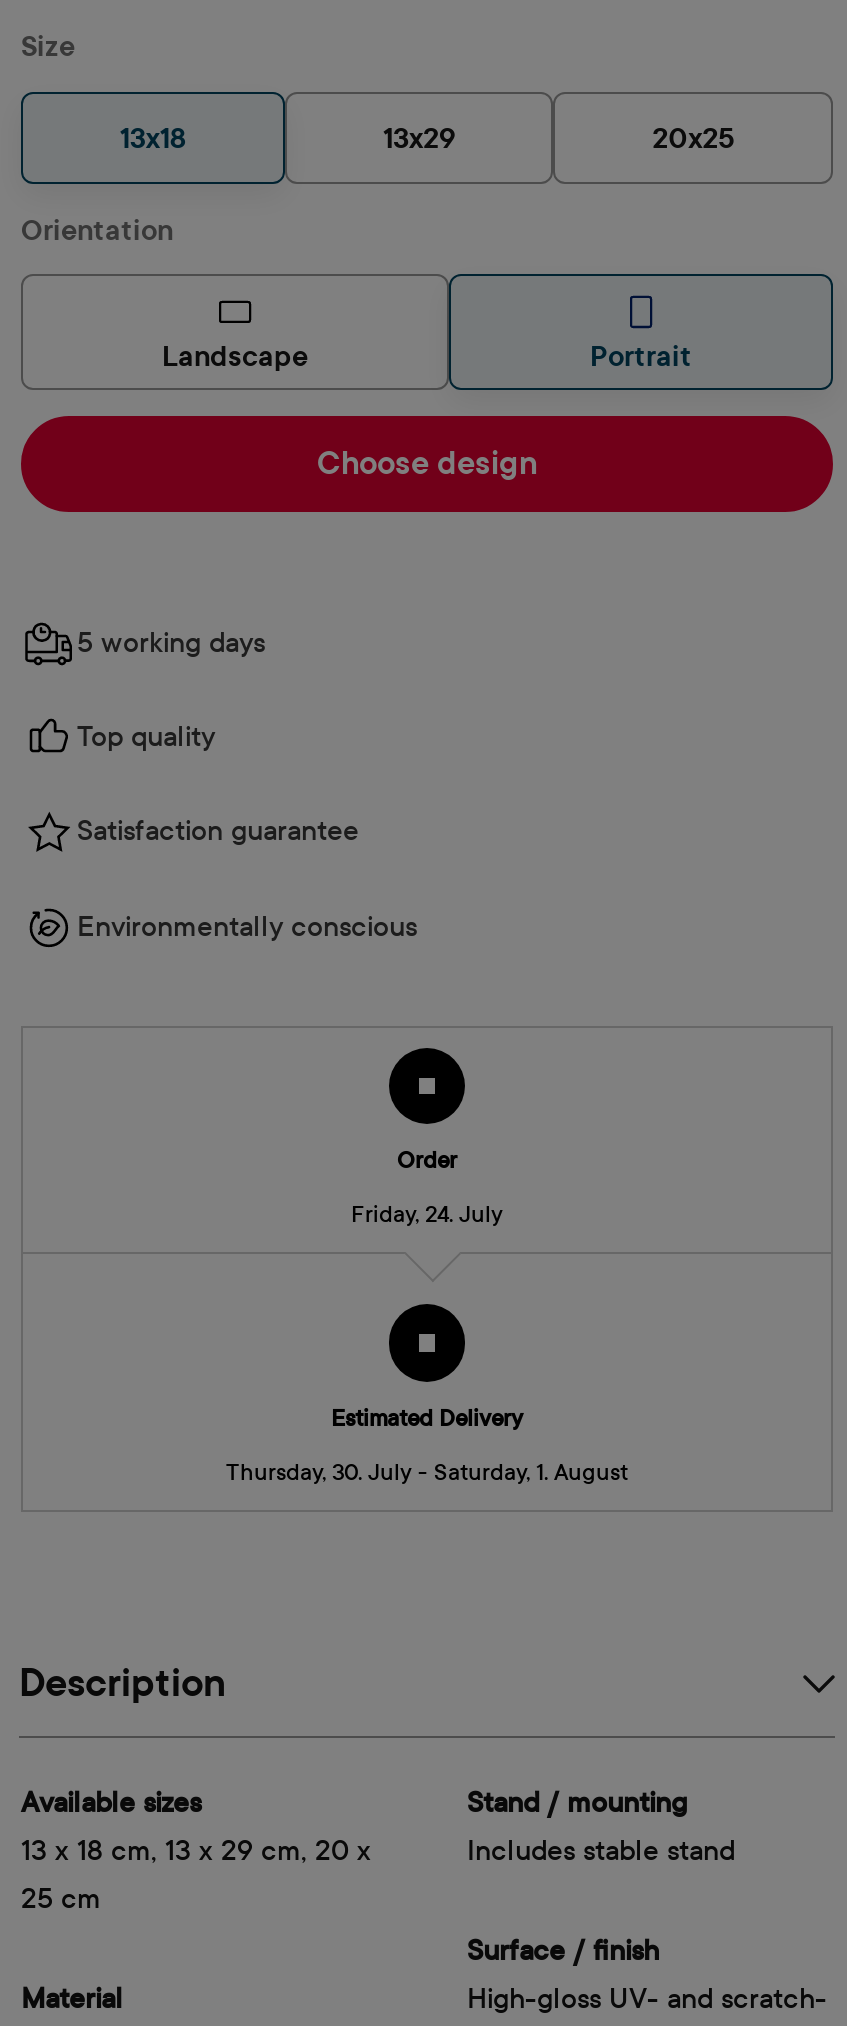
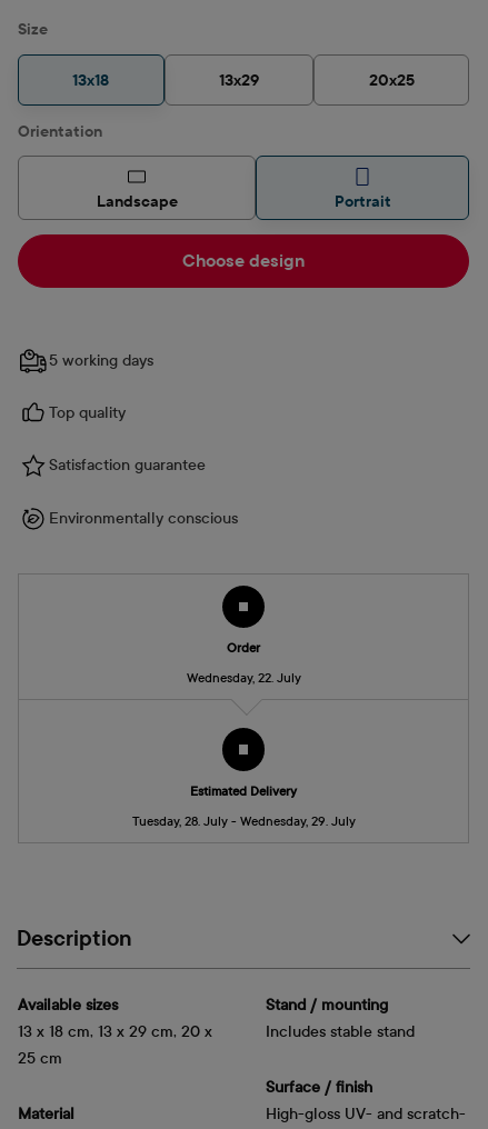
[351,1200,503,1228] Friday, 24. July -> [186,670,301,686] Wednesday, 22. July
[226,1457,628,1485] Thursday, 30. July - Saturday, 1. August -> [132,813,355,829] Tuesday, 28. July - Wednesday, 29. July

